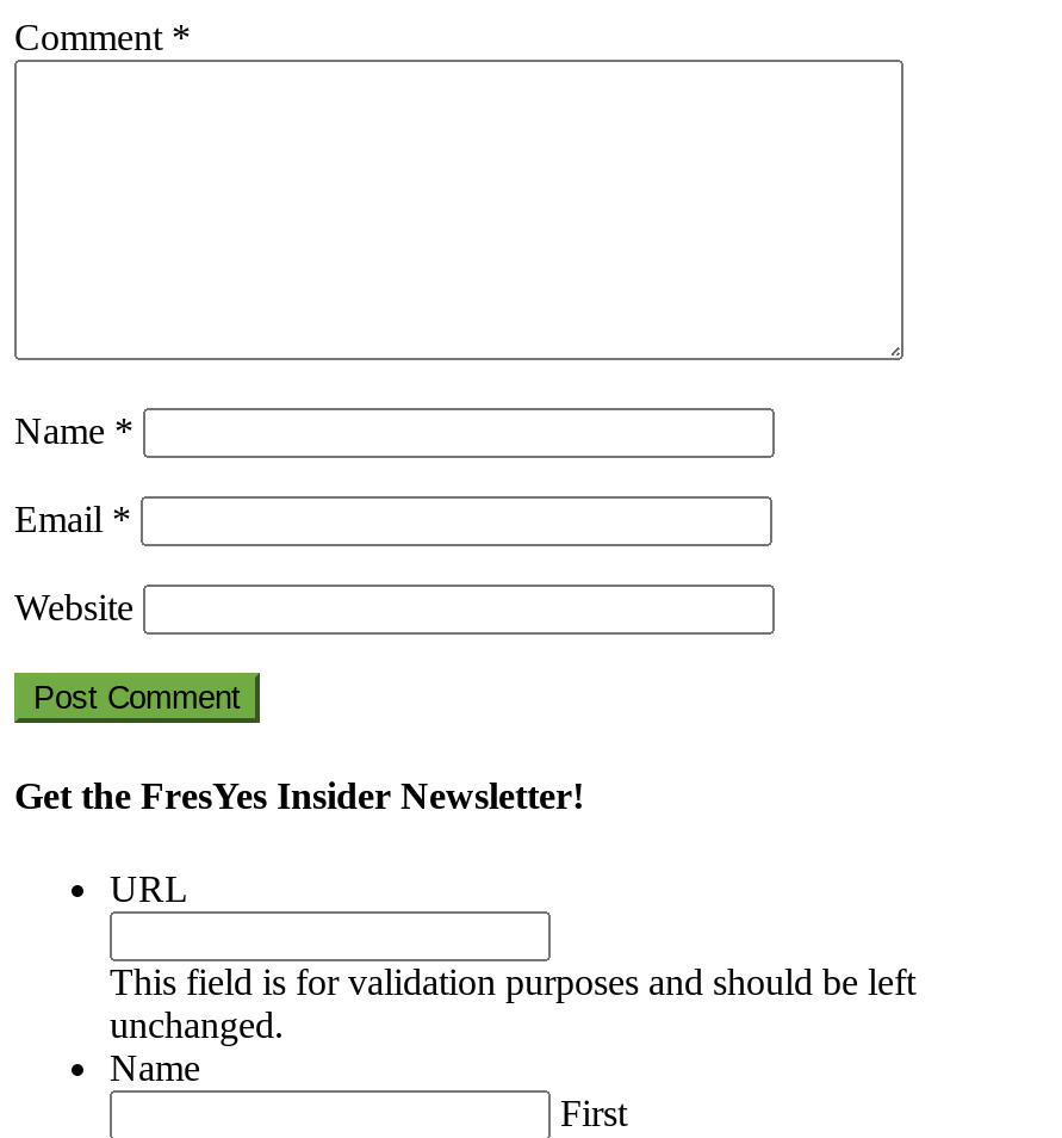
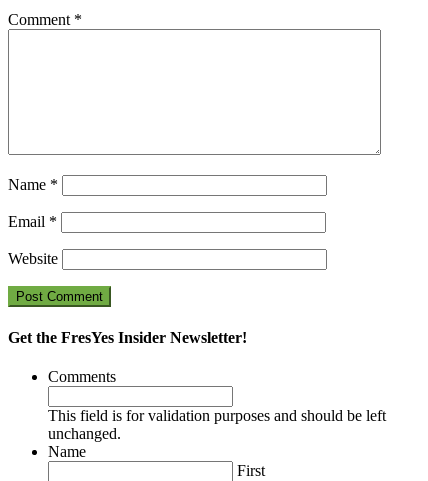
[110,868,188,909] URL -> [48,368,116,385] Comments

